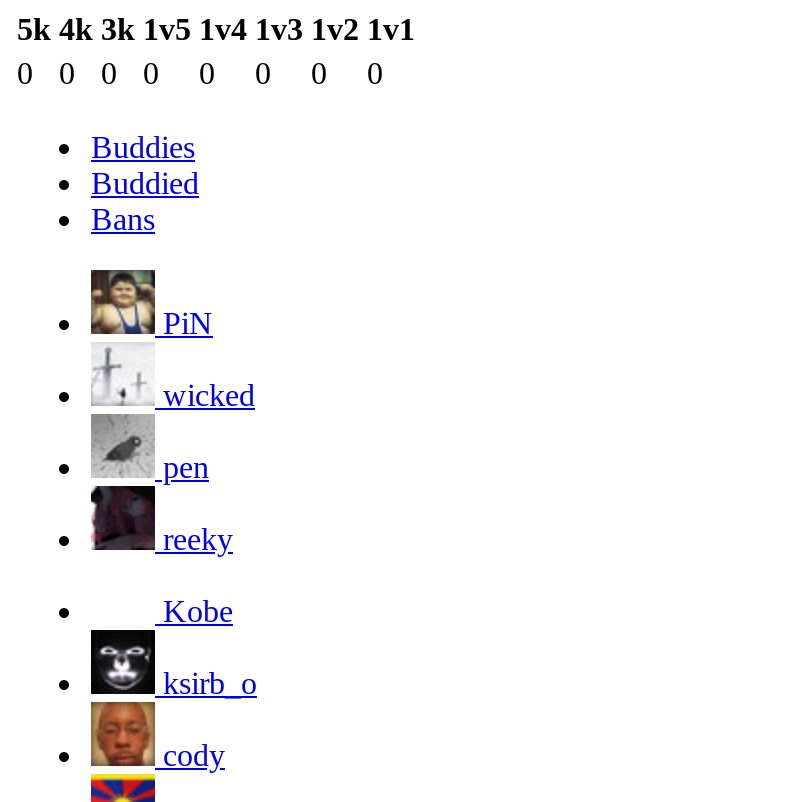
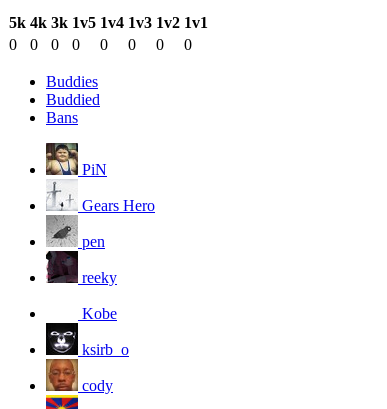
[155,379,255,413] wicked -> [78,197,155,214] Gears Hero

